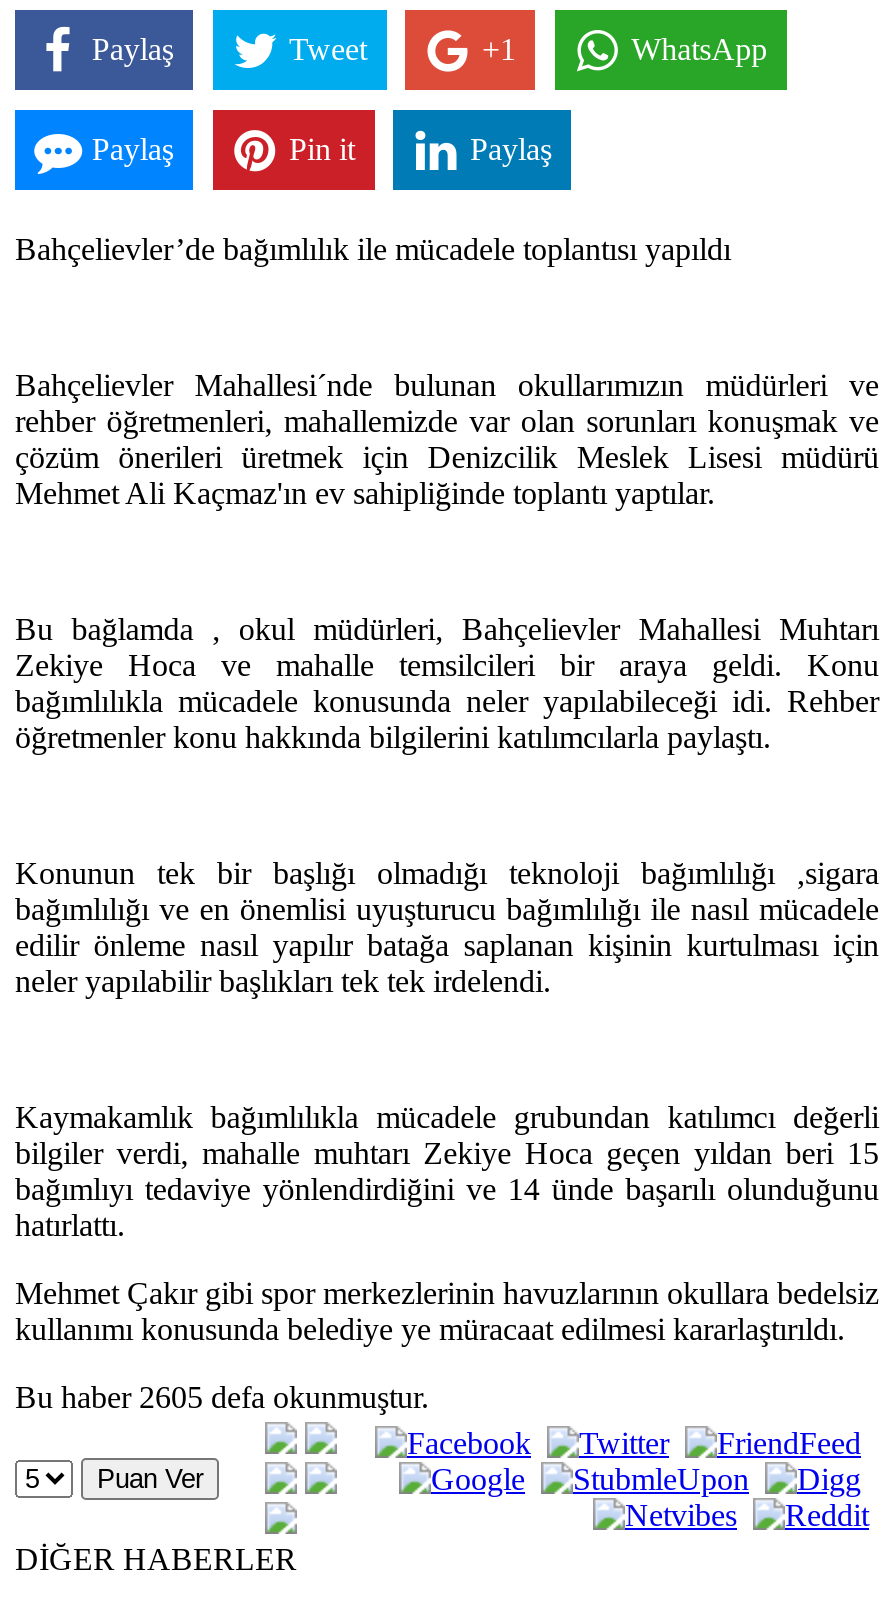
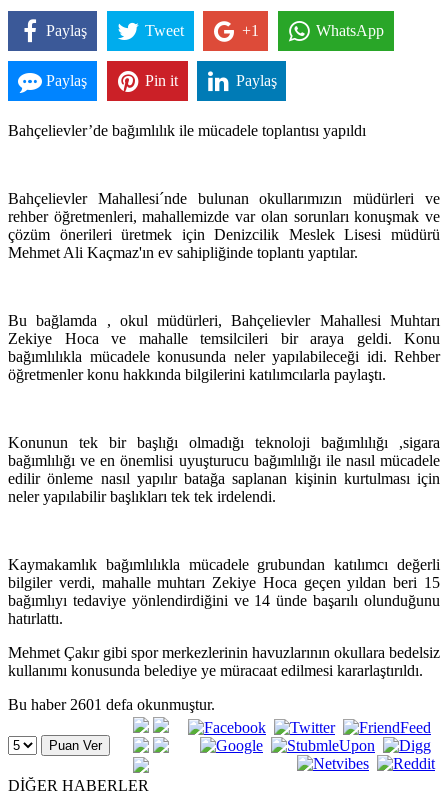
[15,1380,429,1414] Bu haber 2605 defa okunmuştur. -> [8,696,215,713] Bu haber 2601 defa okunmuştur.

